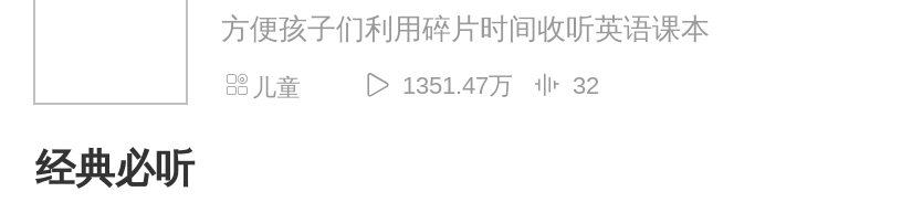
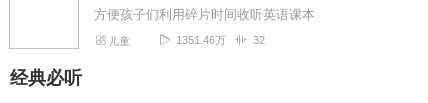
[402,72,513,98] 1351.47万 -> [176,34,226,46] 1351.46万

